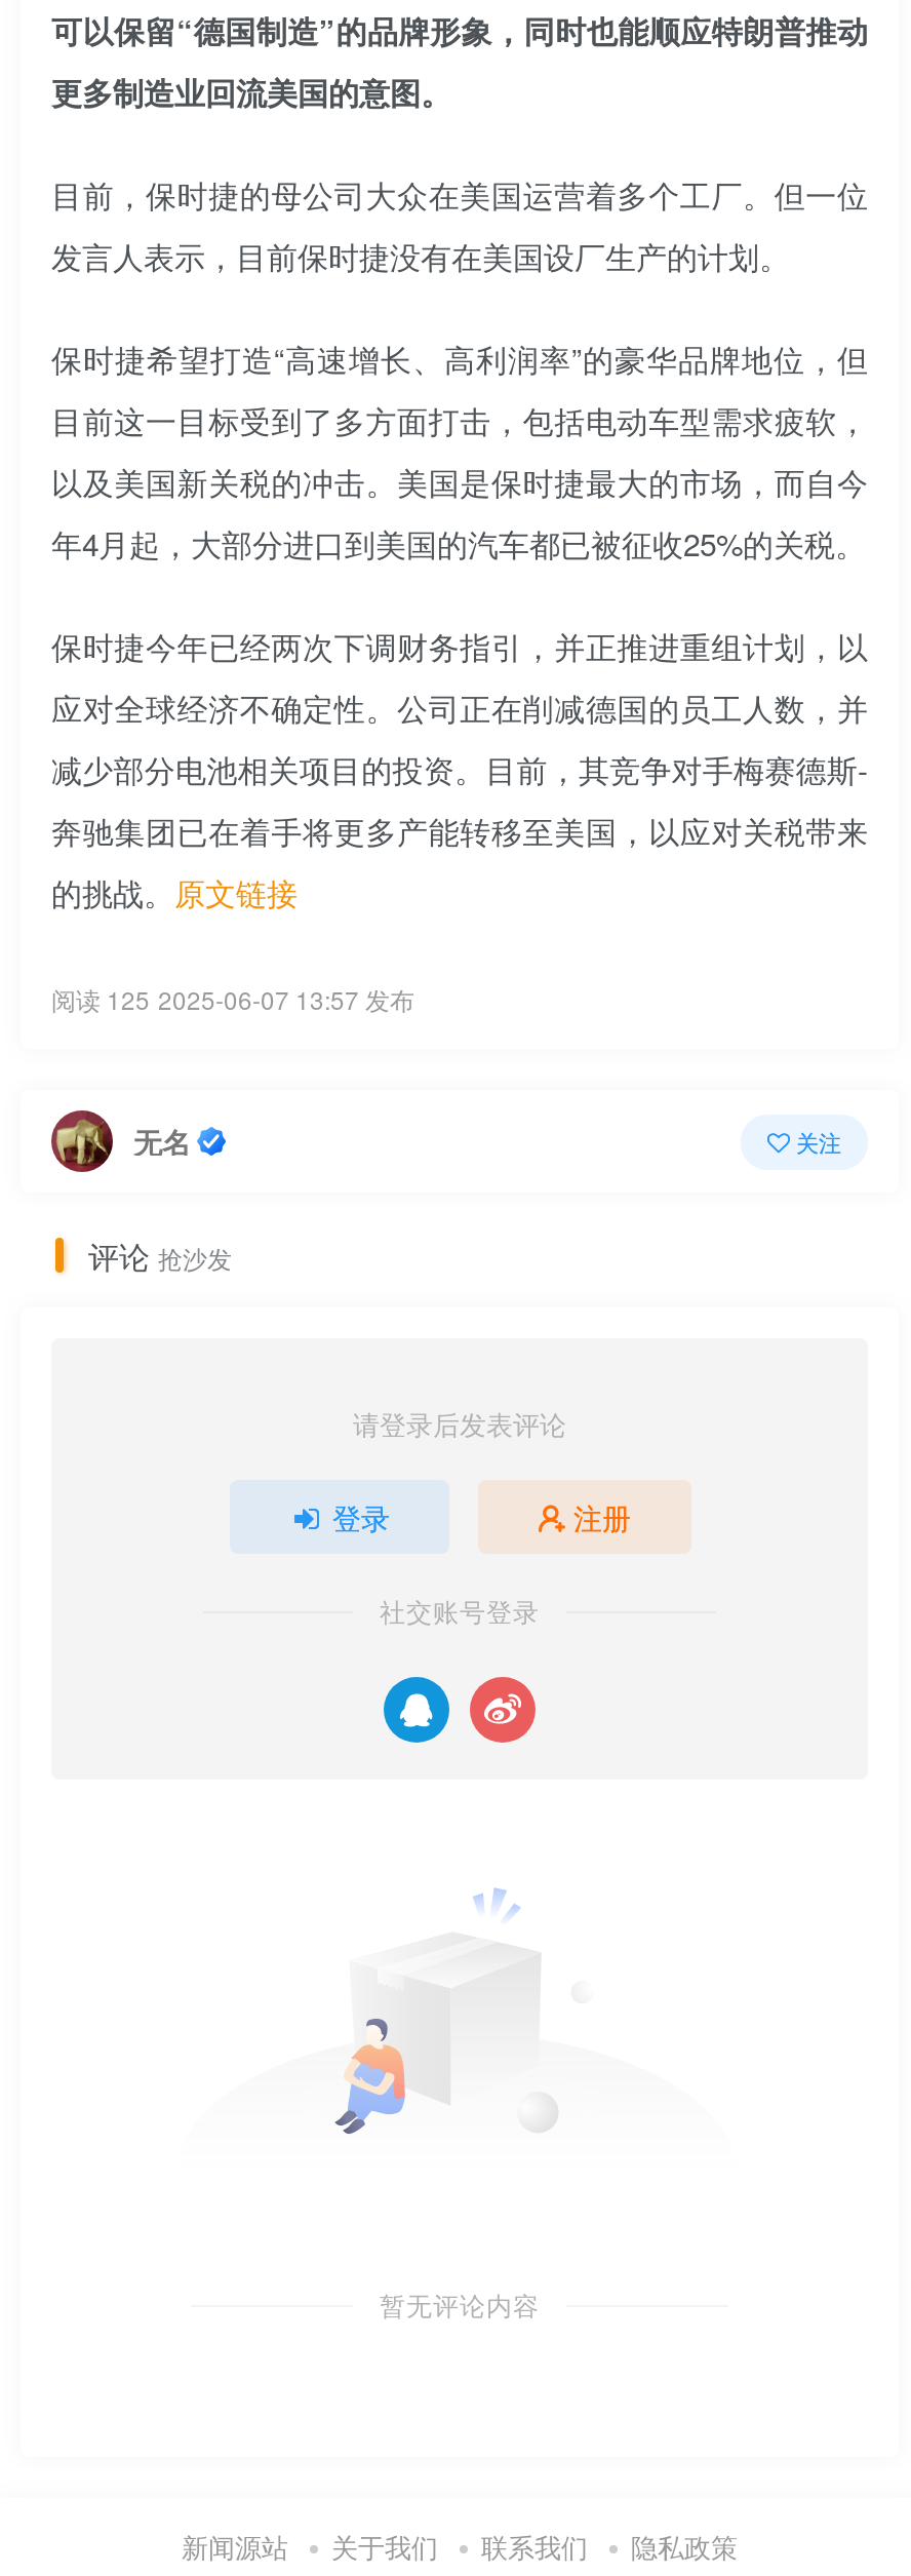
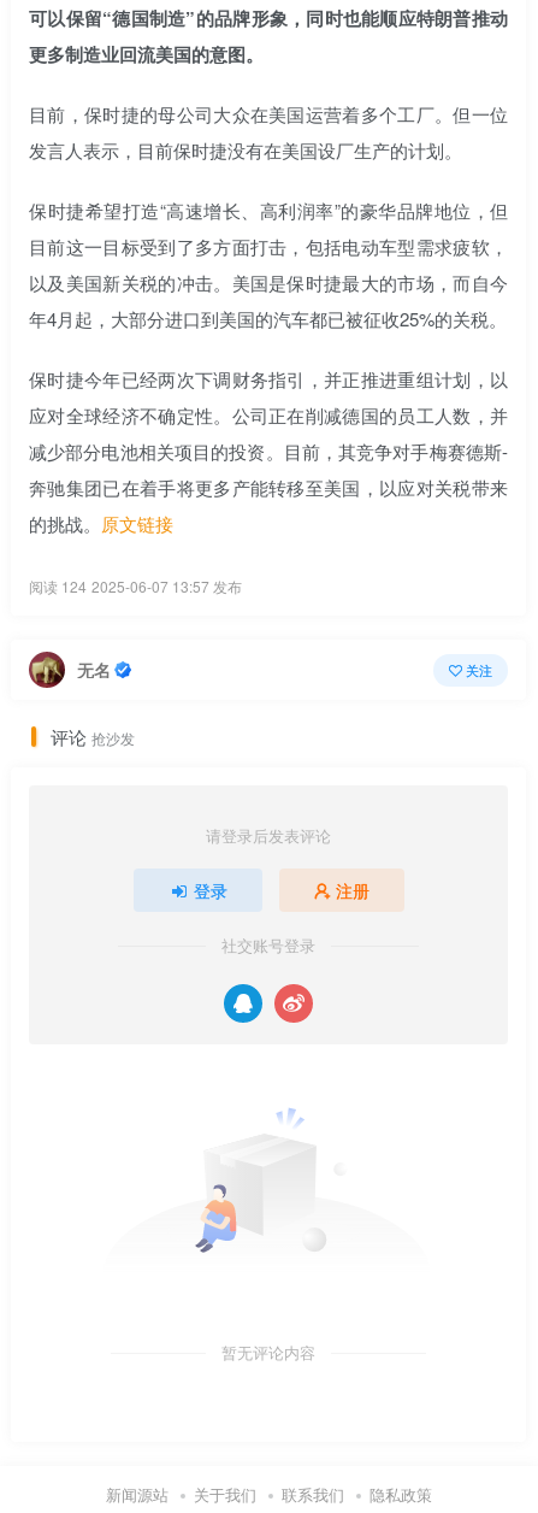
[51,982,414,1017] 阅读 125 2025-06-07 13:57 发布 -> [29,576,242,597] 阅读 124 2025-06-07 13:57 发布

